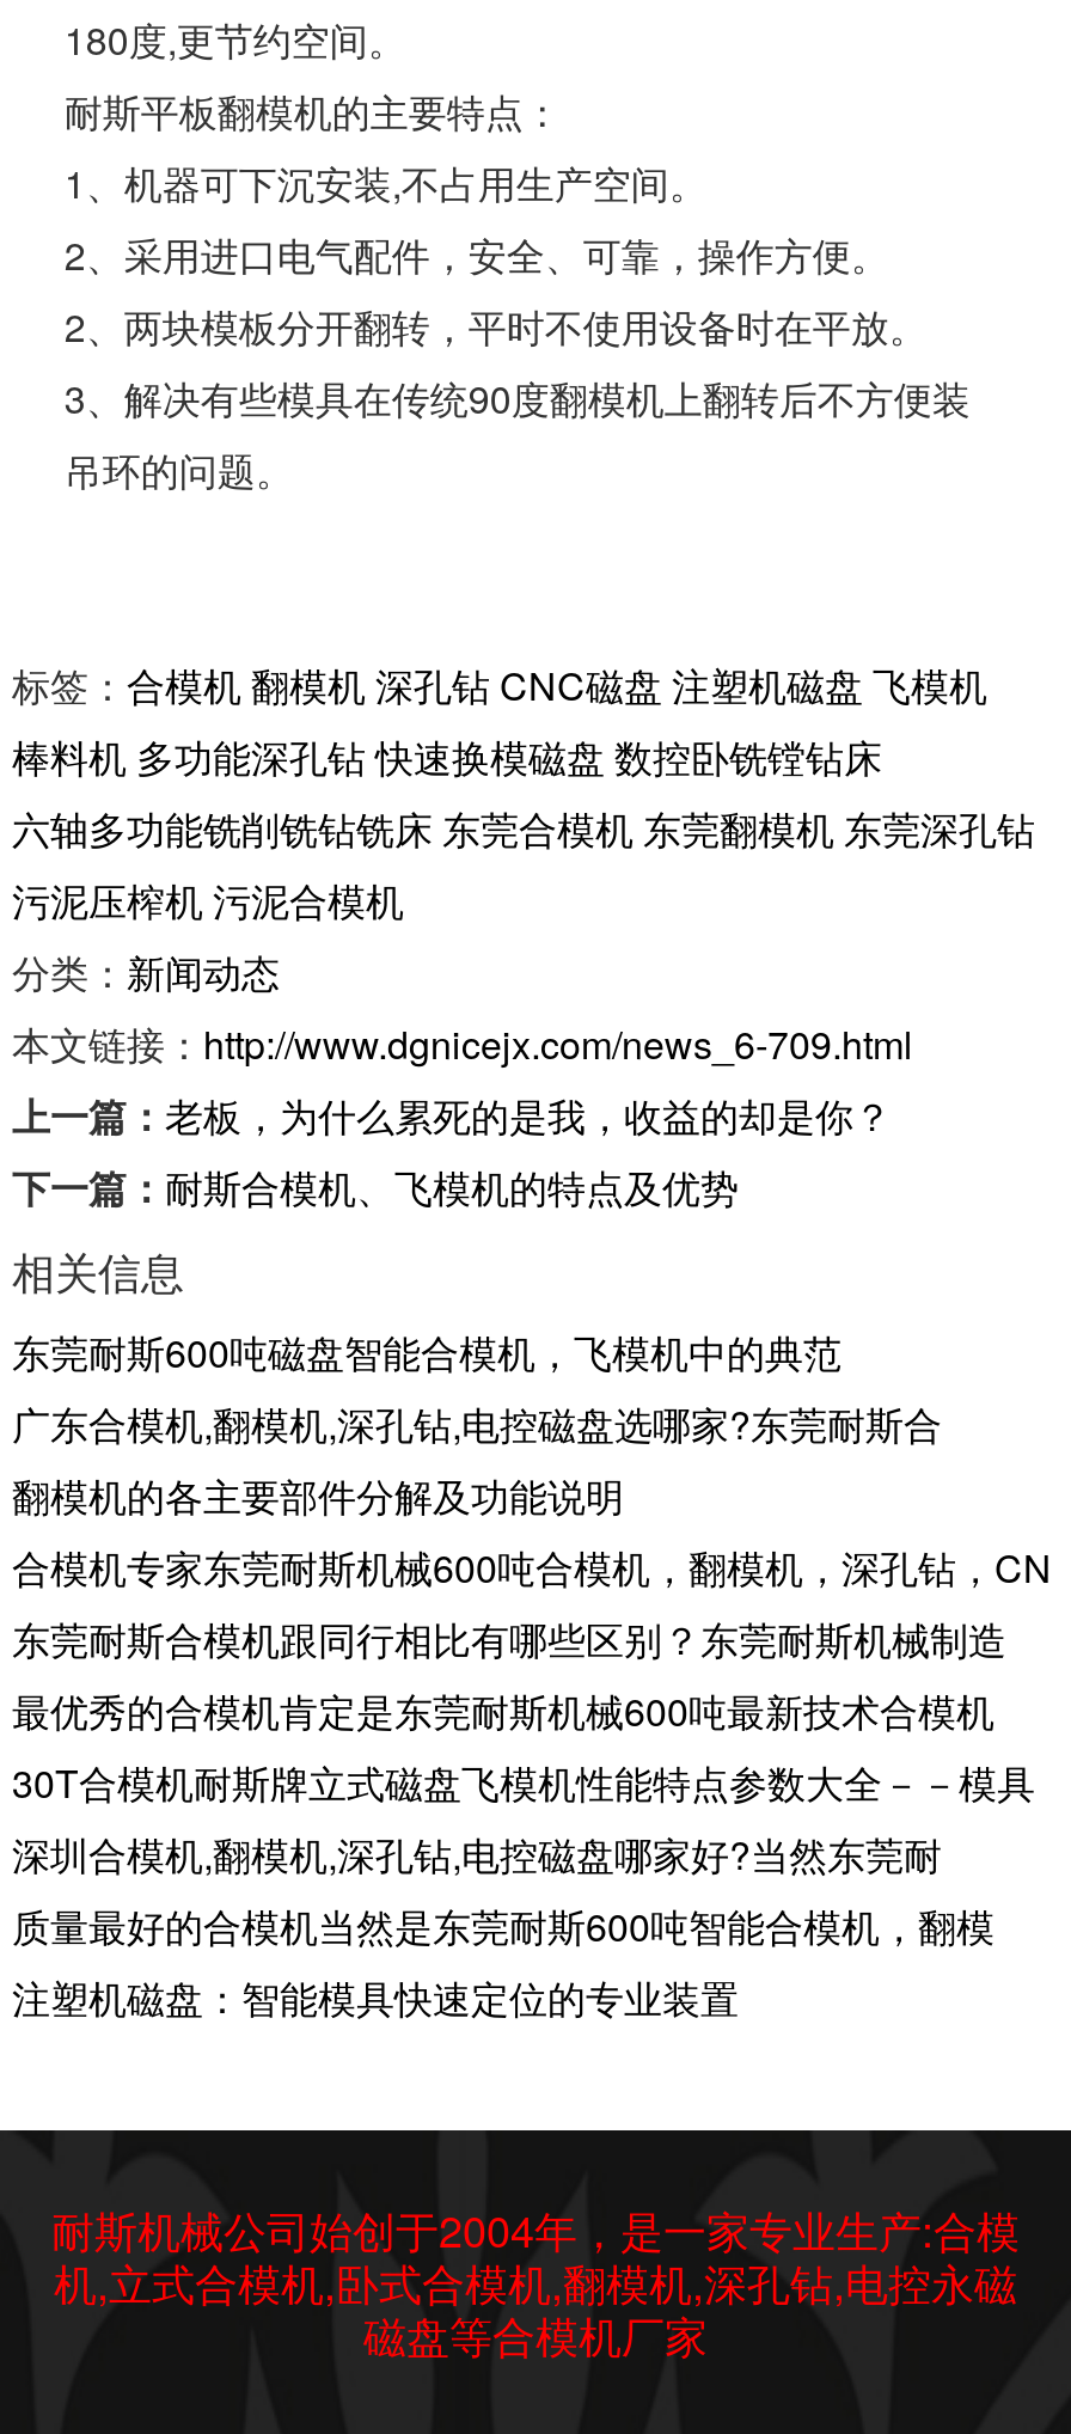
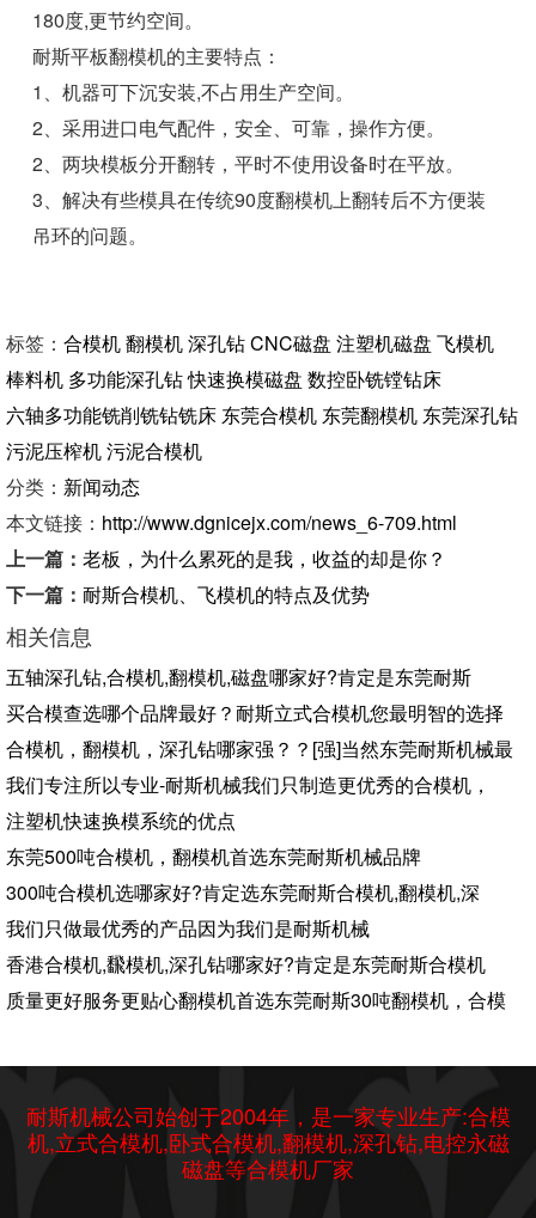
[12,1323,1052,2024] 东莞耐斯600吨磁盘智能合模机，飞模机中的典范 | 广东合模机,翻模机,深孔钻,电控磁盘选哪家?东莞耐斯合 | 翻模机的各主要部件分解及功能说明 | 合模机专家东莞耐斯机械600吨合模机，翻模机，深孔钻，CN | 东莞耐斯合模机跟同行相比有哪些区别？东莞耐斯机械制造 | 最优秀的合模机肯定是东莞耐斯机械600吨最新技术合模机 | 30T合模机耐斯牌立式磁盘飞模机性能特点参数大全－－模具 | 深圳合模机,翻模机,深孔钻,电控磁盘哪家好?当然东莞耐 | 质量最好的合模机当然是东莞耐斯600吨智能合模机，翻模 | 注塑机磁盘：智能模具快速定位的专业装置 -> [6,662,513,1013] 五轴深孔钻,合模机,翻模机,磁盘哪家好?肯定是东莞耐斯 | 买合模查选哪个品牌最好？耐斯立式合模机您最明智的选择 | 合模机，翻模机，深孔钻哪家强？？[强]当然东莞耐斯机械最 | 我们专注所以专业-耐斯机械我们只制造更优秀的合模机， | 注塑机快速换模系统的优点 | 东莞500吨合模机，翻模机首选东莞耐斯机械品牌 | 300吨合模机选哪家好?肯定选东莞耐斯合模机,翻模机,深 | 我们只做最优秀的产品因为我们是耐斯机械 | 香港合模机,飜模机,深孔钻哪家好?肯定是东莞耐斯合模机 | 质量更好服务更贴心翻模机首选东莞耐斯30吨翻模机，合模

